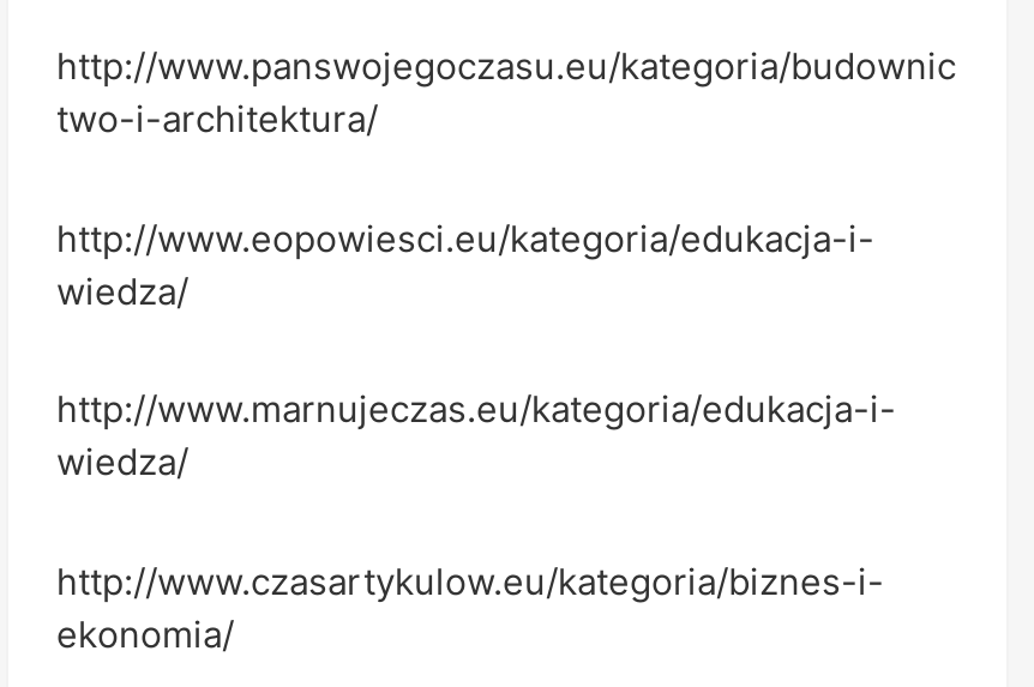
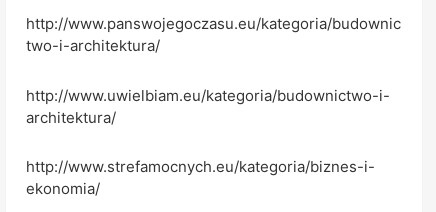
[56,215,896,603] http://www.eopowiesci.eu/kategoria/edukacja-i- | wiedza/ | http://www.marnujeczas.eu/kategoria/edukacja-i- | wiedza/ | http://www.czasartykulow.eu/kategoria/biznes-i- -> [26,86,390,176] http://www.uwielbiam.eu/kategoria/budownictwo-i- | architektura/ | http://www.strefamocnych.eu/kategoria/biznes-i-

